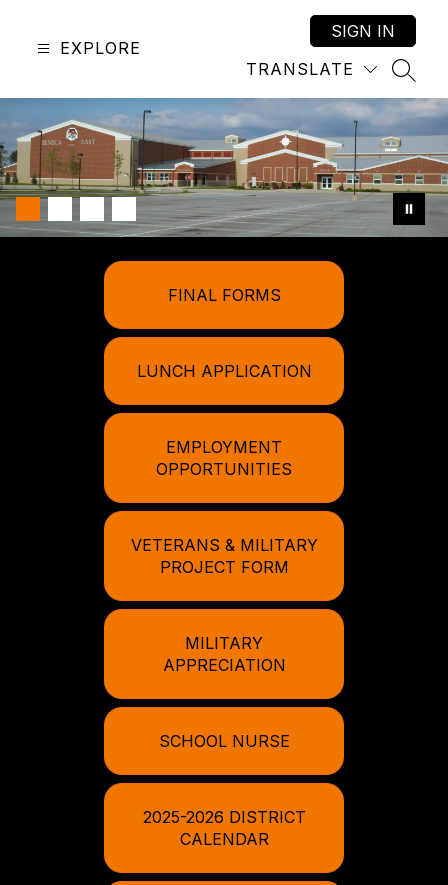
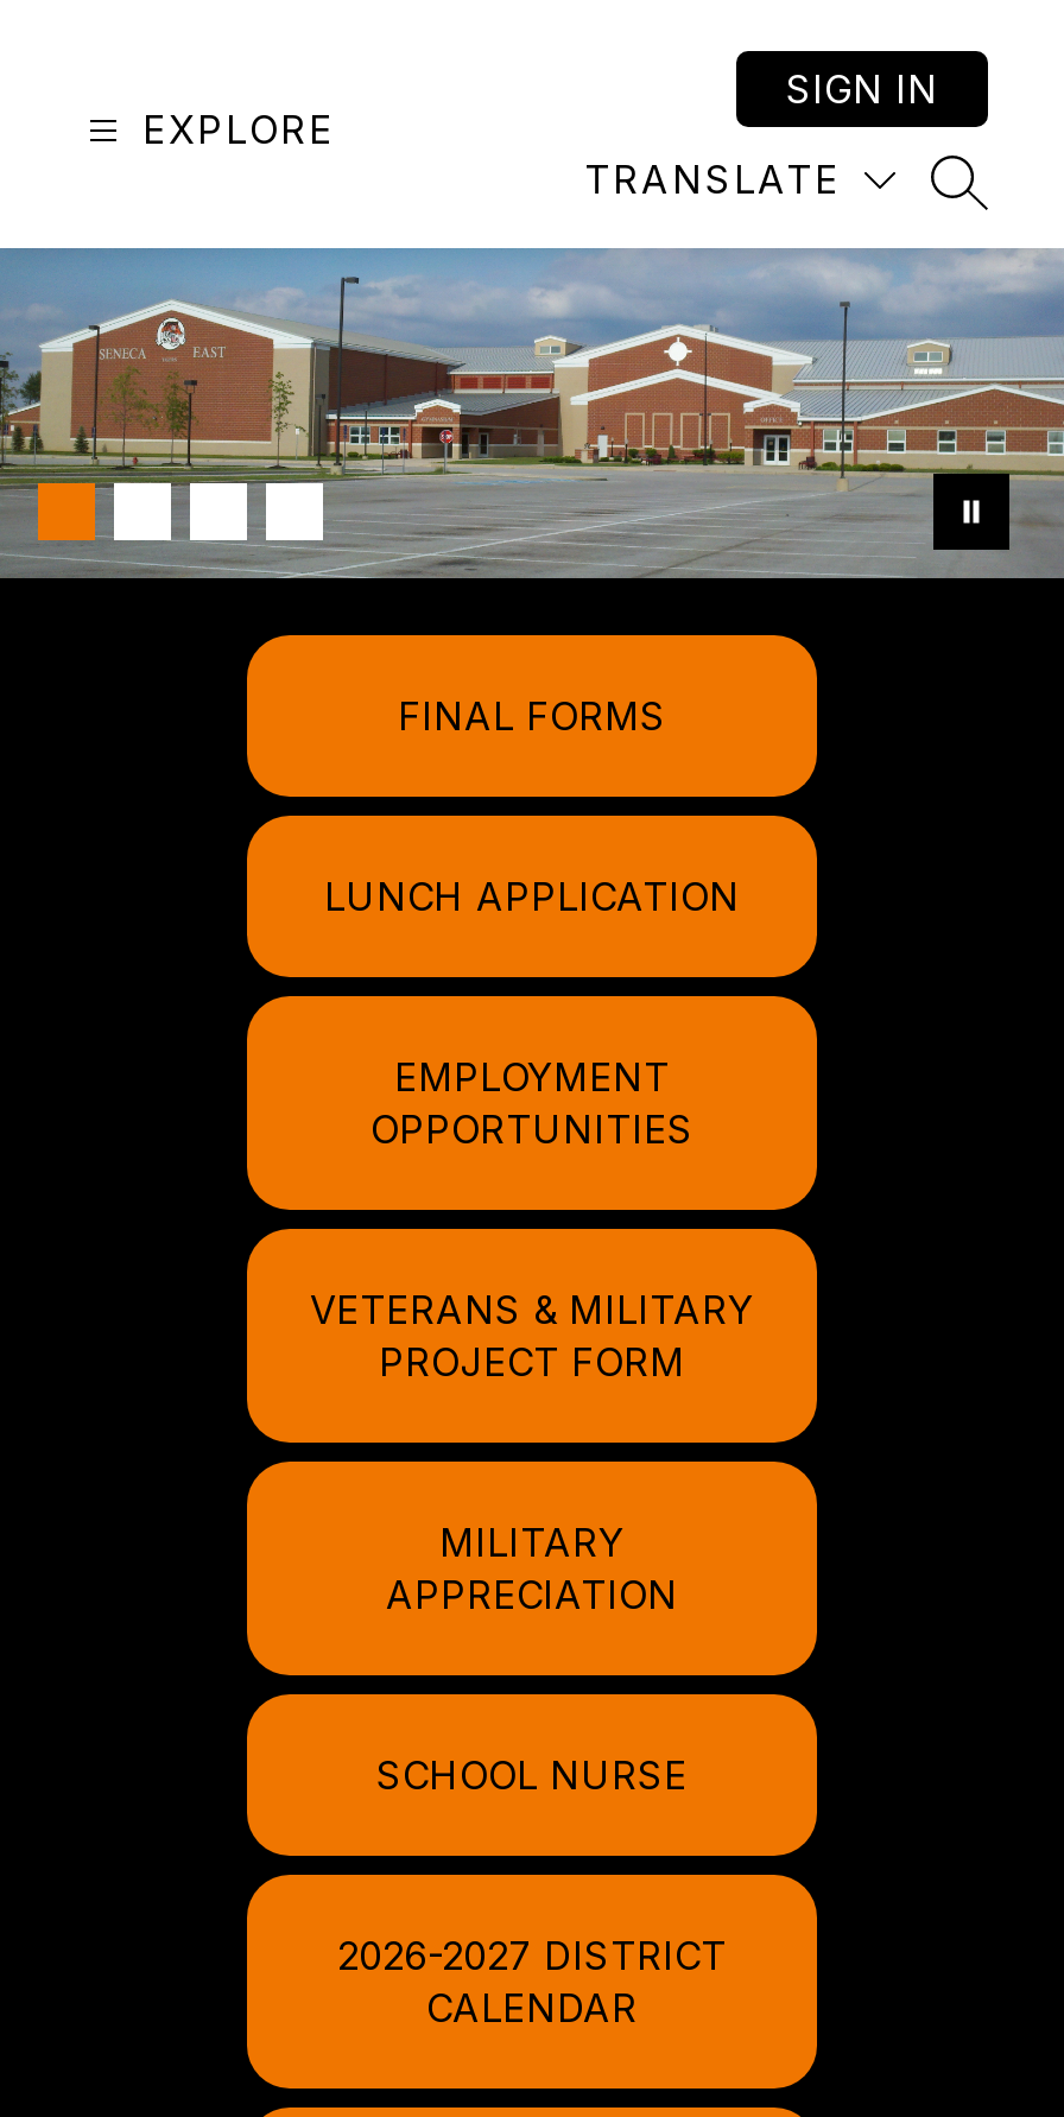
[142,807,305,827] 2025-2026 DISTRICT -> [337,1932,727,1979] 2026-2027 DISTRICT

